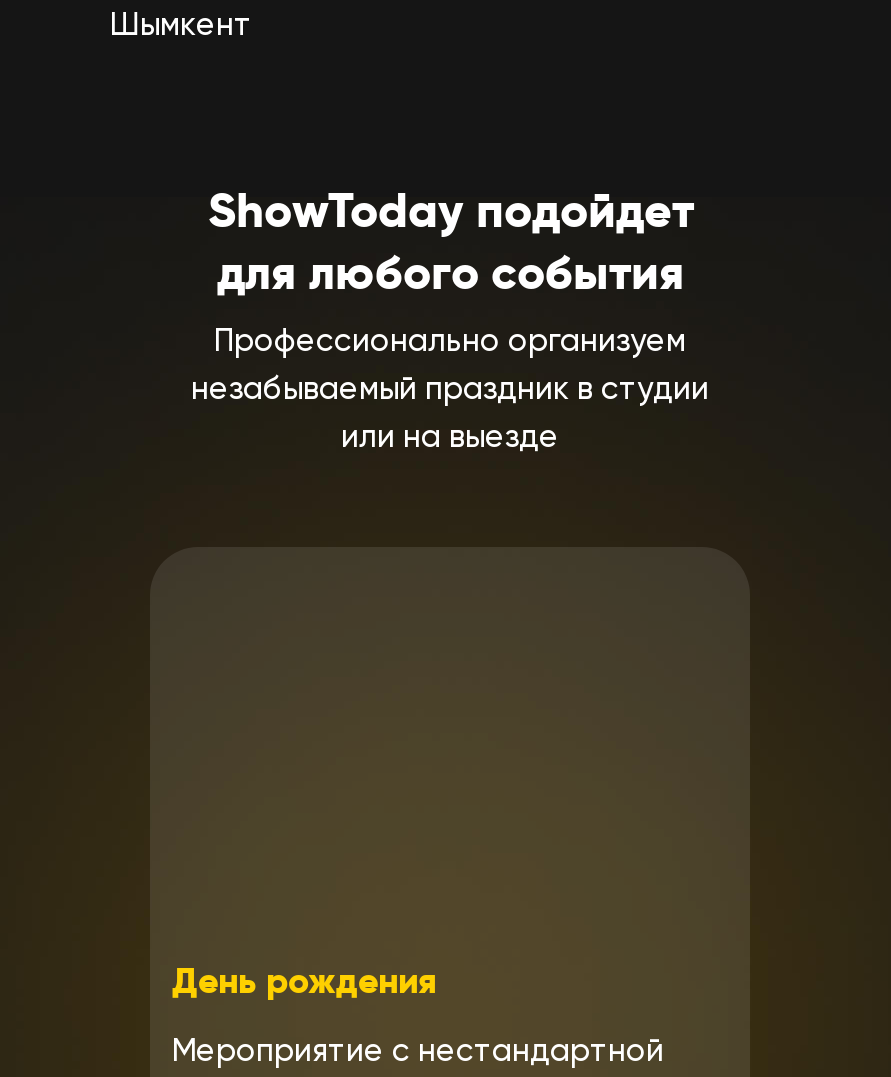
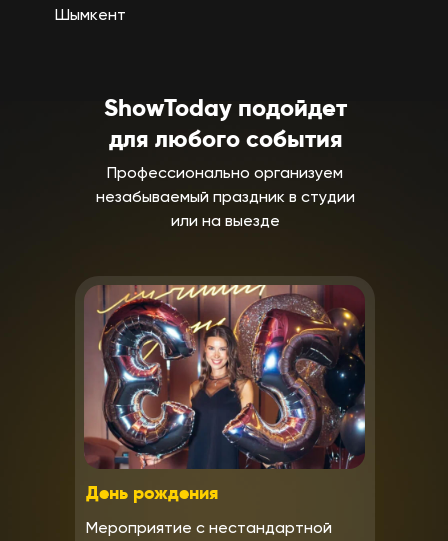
none -> [84,284,366,470] [image]

